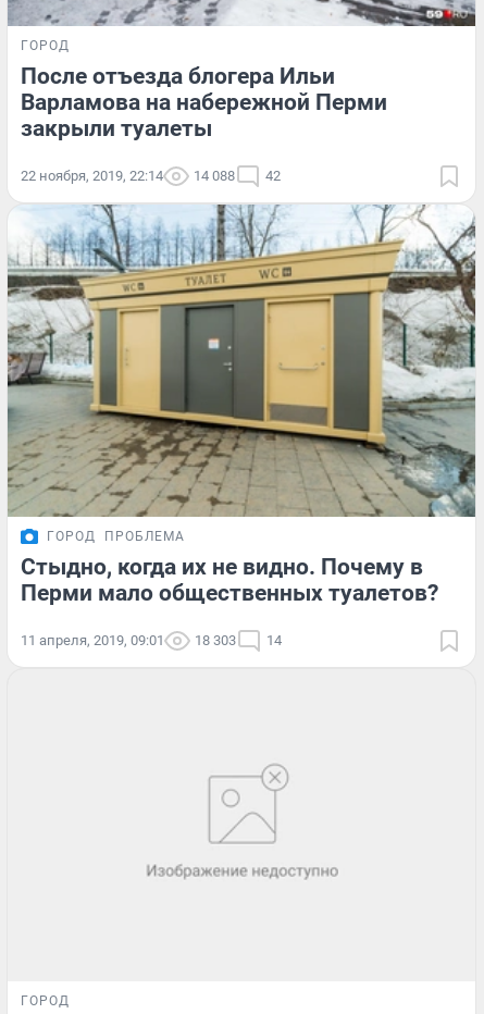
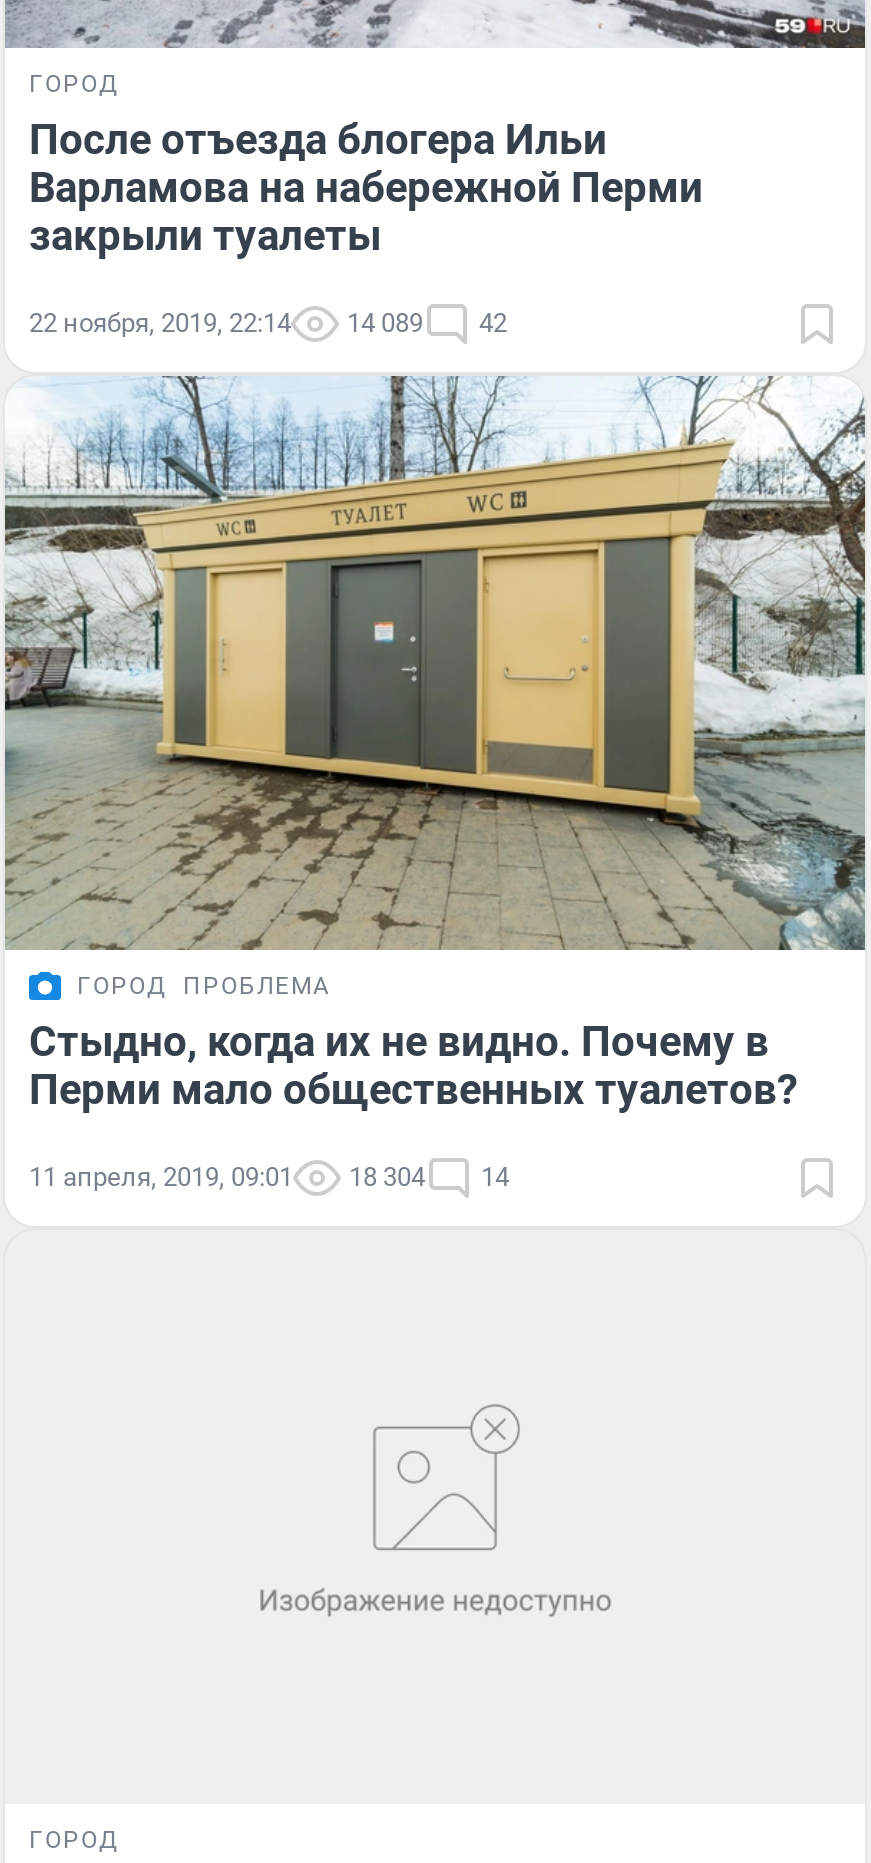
[21,168,281,184] 22 ноября, 2019, 22:14 14 088 42 -> [29,308,507,338] 22 ноября, 2019, 22:14 14 089 42
[21,632,282,648] 11 апреля, 2019, 09:01 18 303 14 -> [29,1162,509,1192] 11 апреля, 2019, 09:01 18 304 14

